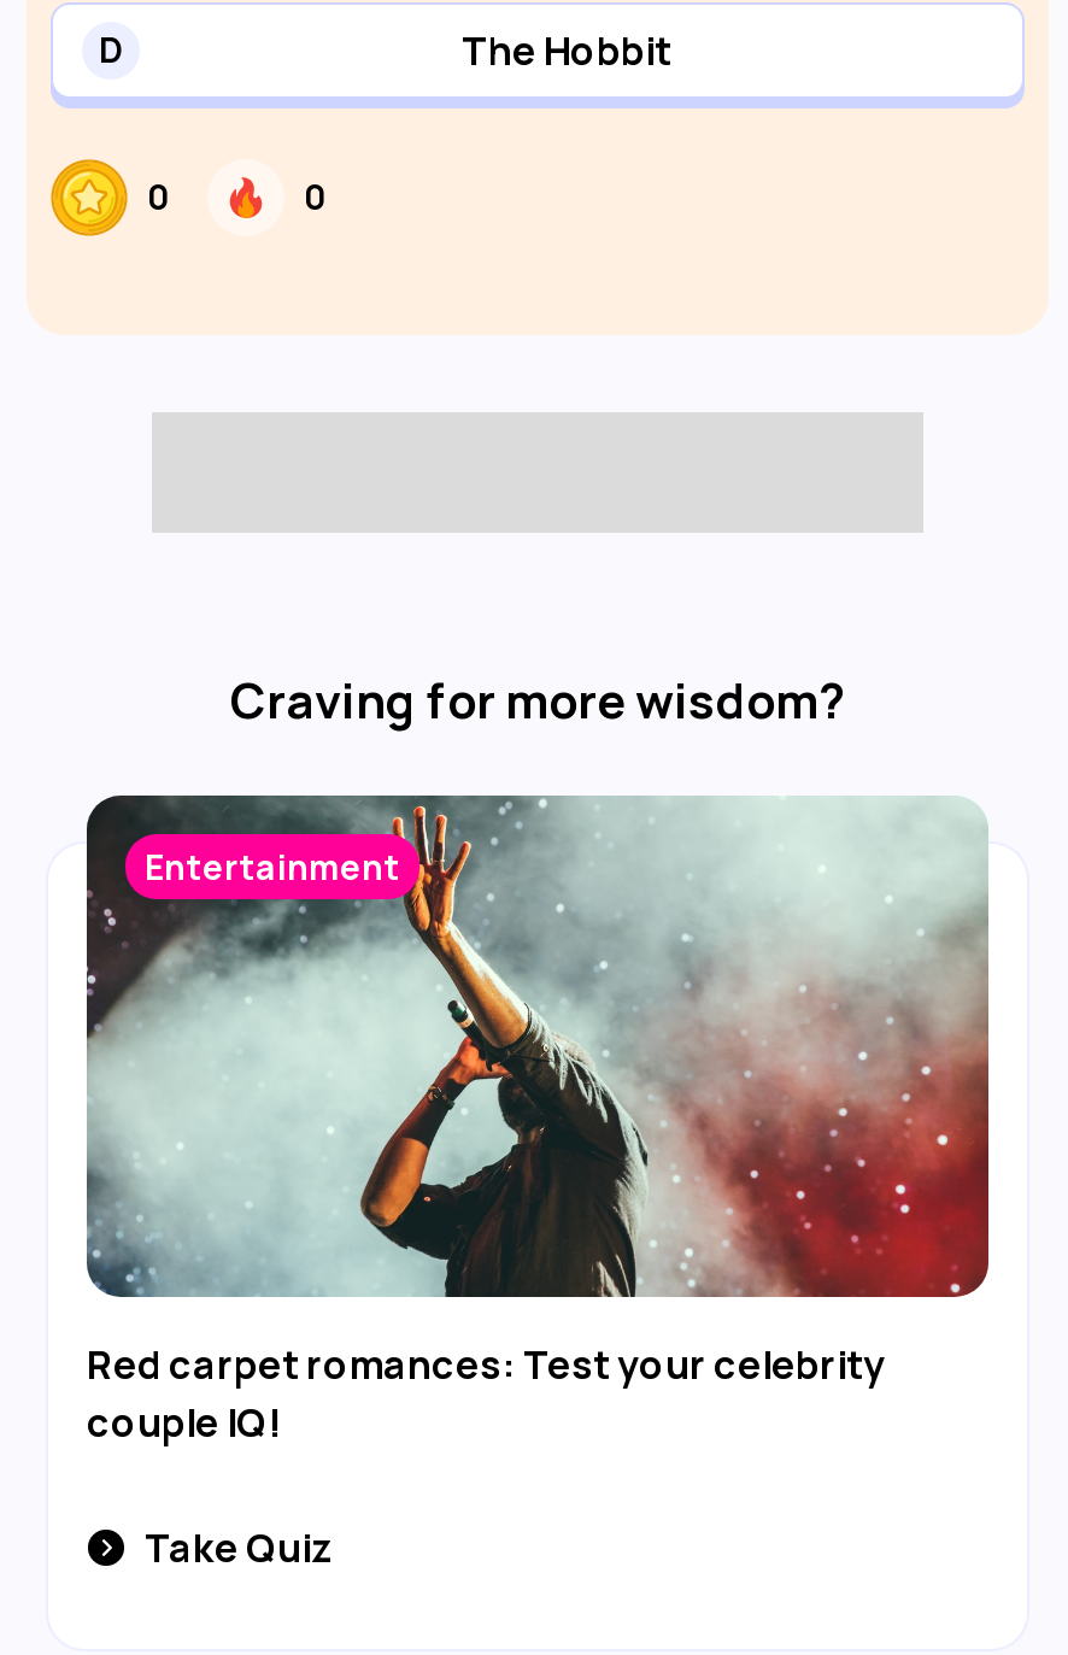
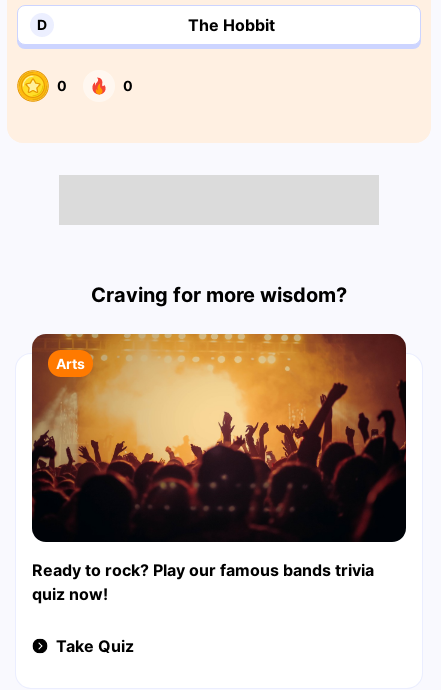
[84,793,991,1299] [image] | Entertainment -> [31,333,407,543] [image] | Arts
[87,1339,885,1450] Red carpet romances: Test your celebrity | couple IQ! -> [32,560,374,604] Ready to rock? Play our famous bands trivia | quiz now!

